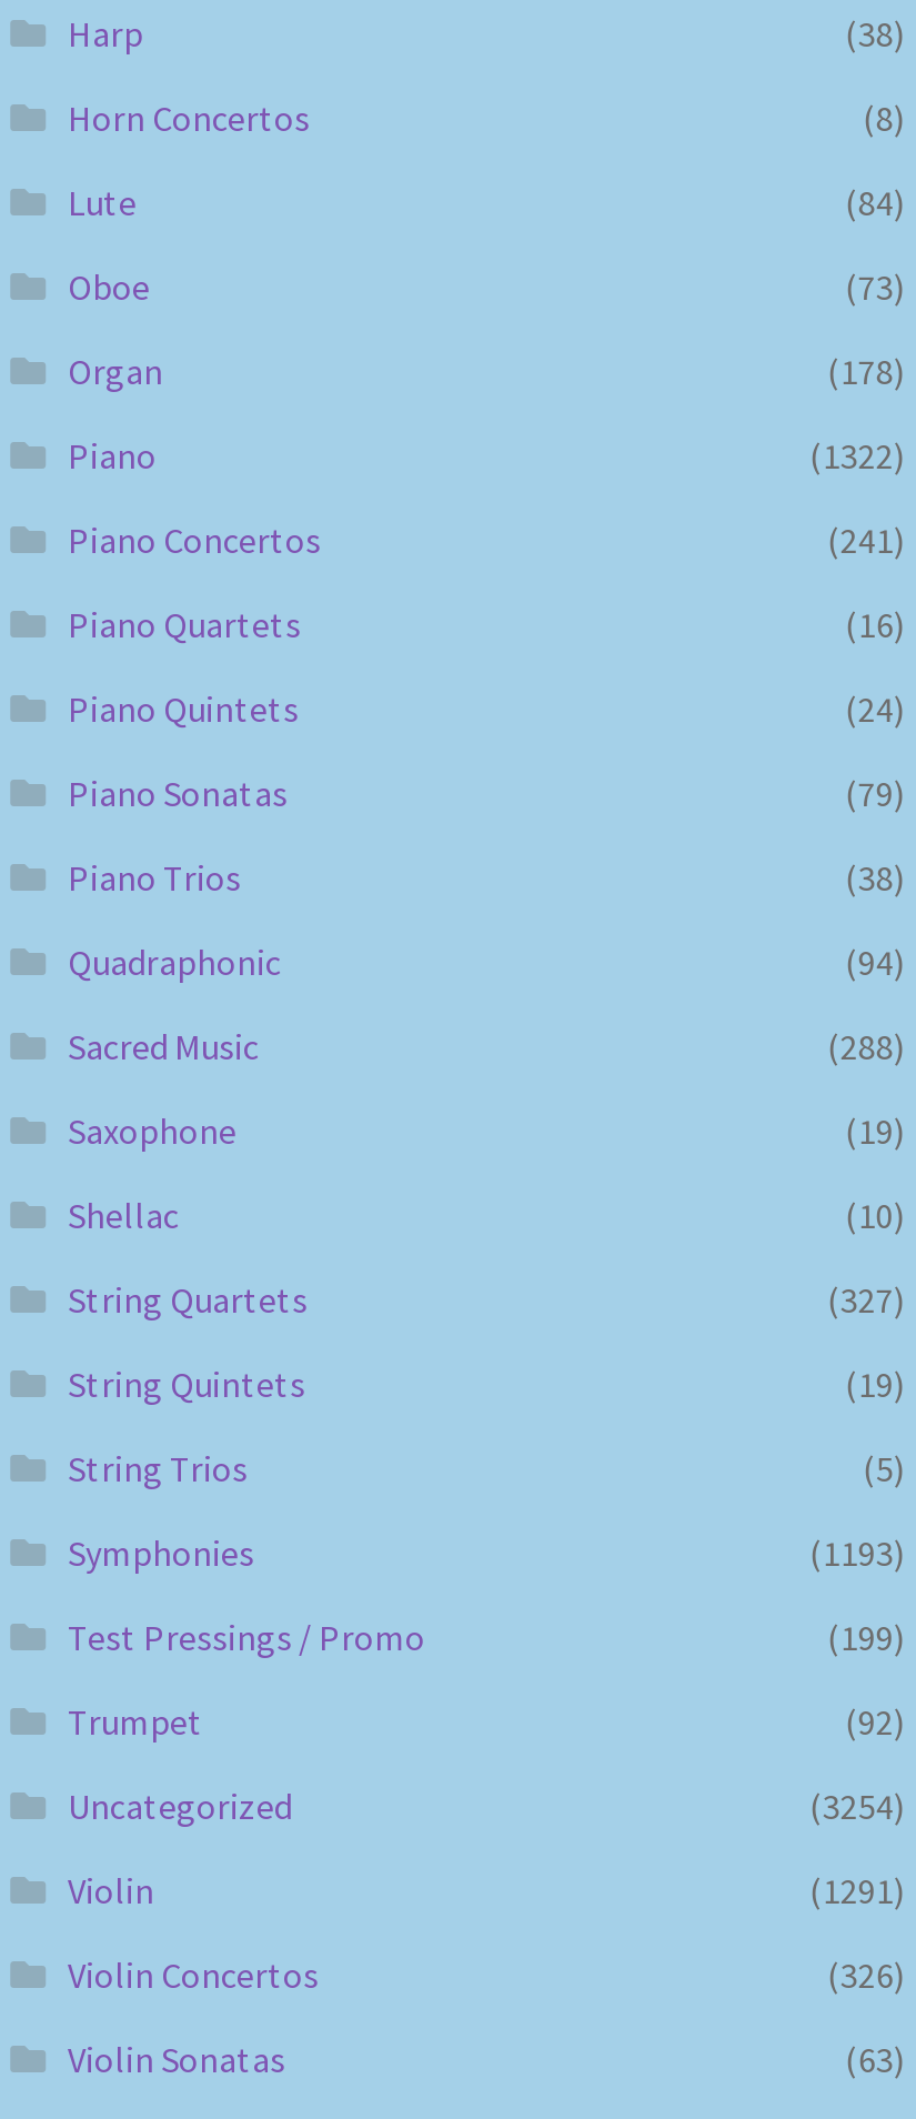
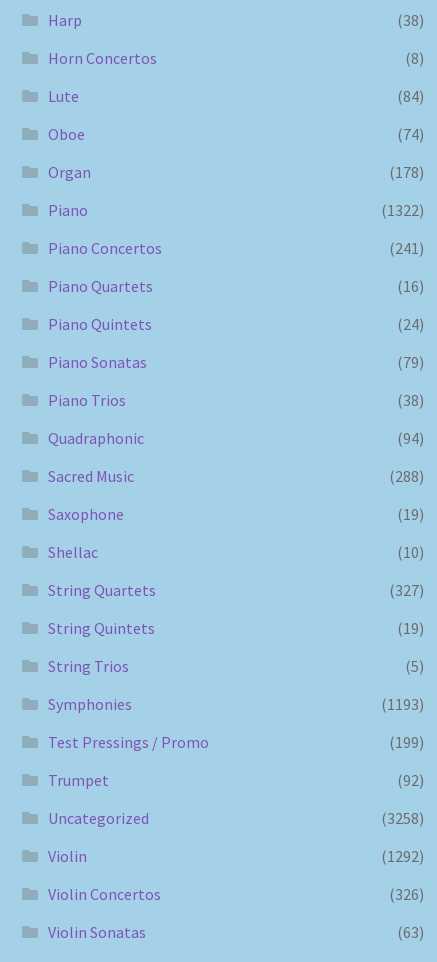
[845,264,905,308] (73) -> [397,124,424,144] (74)
[809,1783,905,1828] (3254) -> [381,808,424,828] (3258)
[809,1868,905,1912] (1291) -> [381,846,424,866] (1292)

